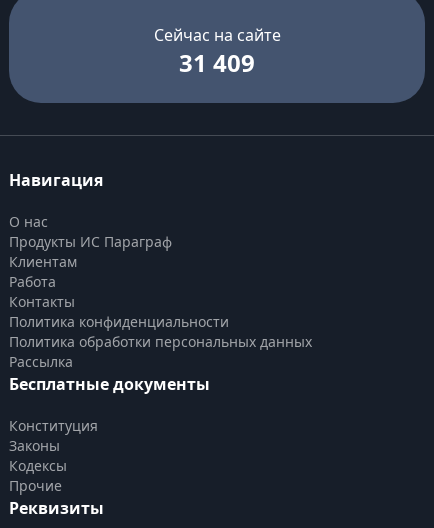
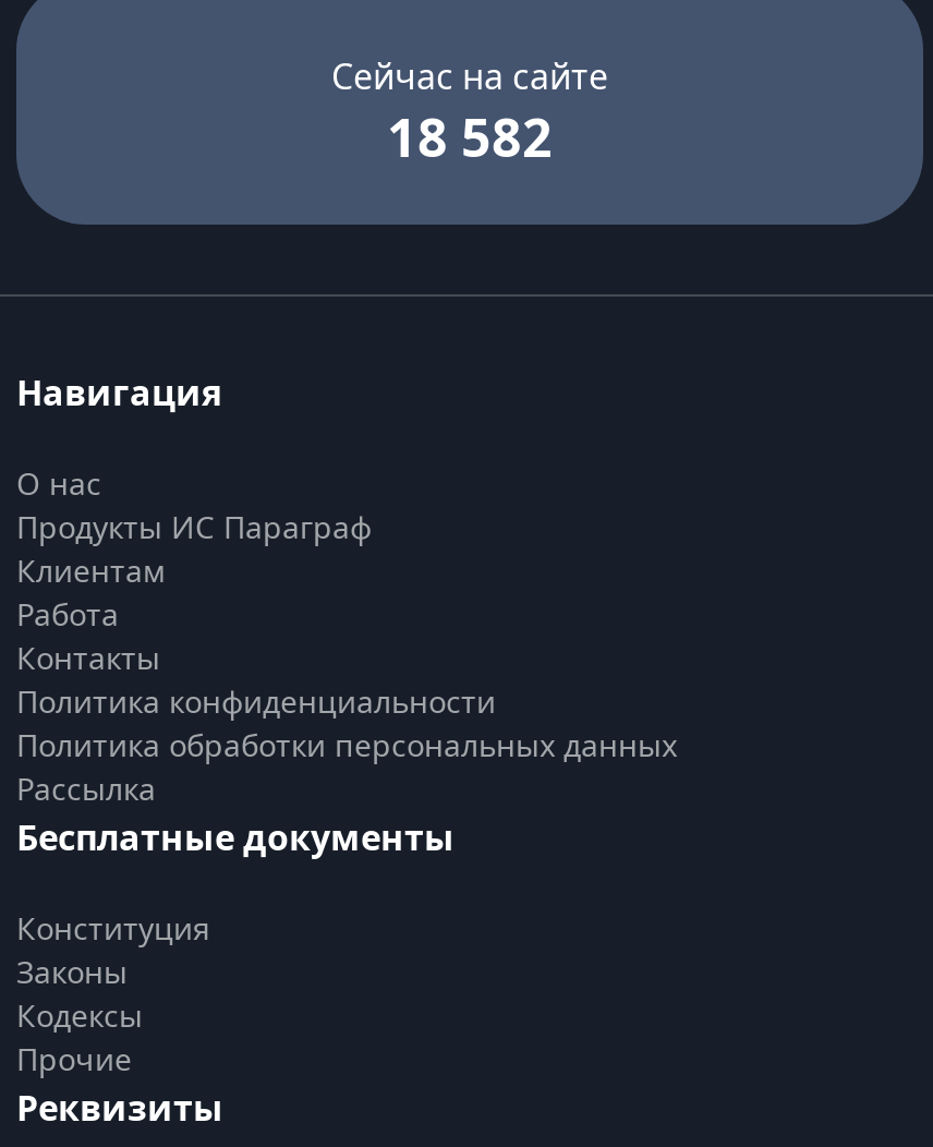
[179,46,255,79] 31 409 -> [387,100,553,172] 18 582

